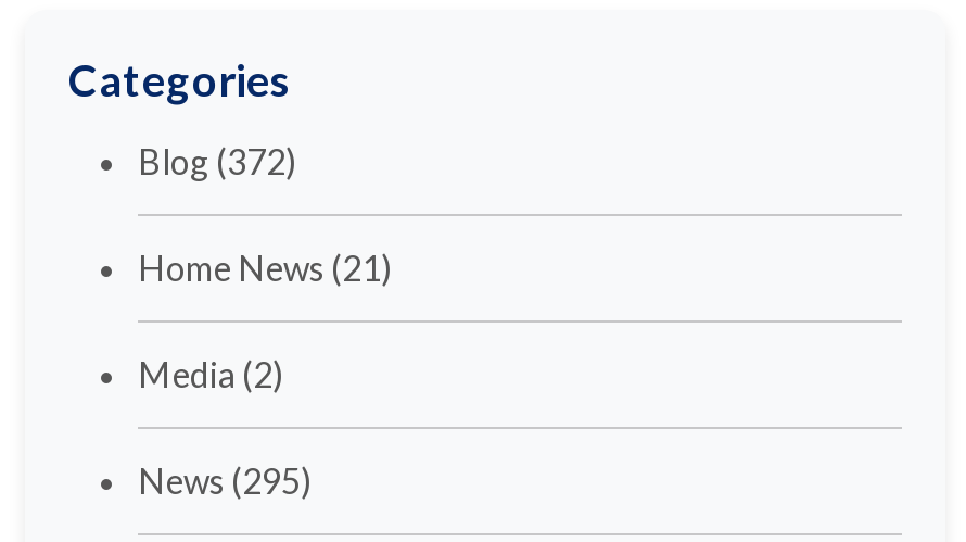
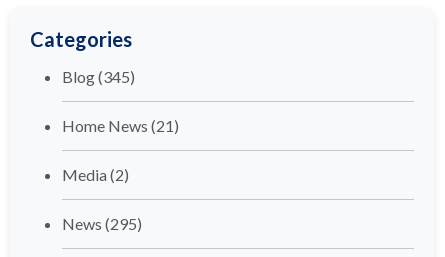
[138,141,296,182] Blog (372) -> [62,67,135,86] Blog (345)

